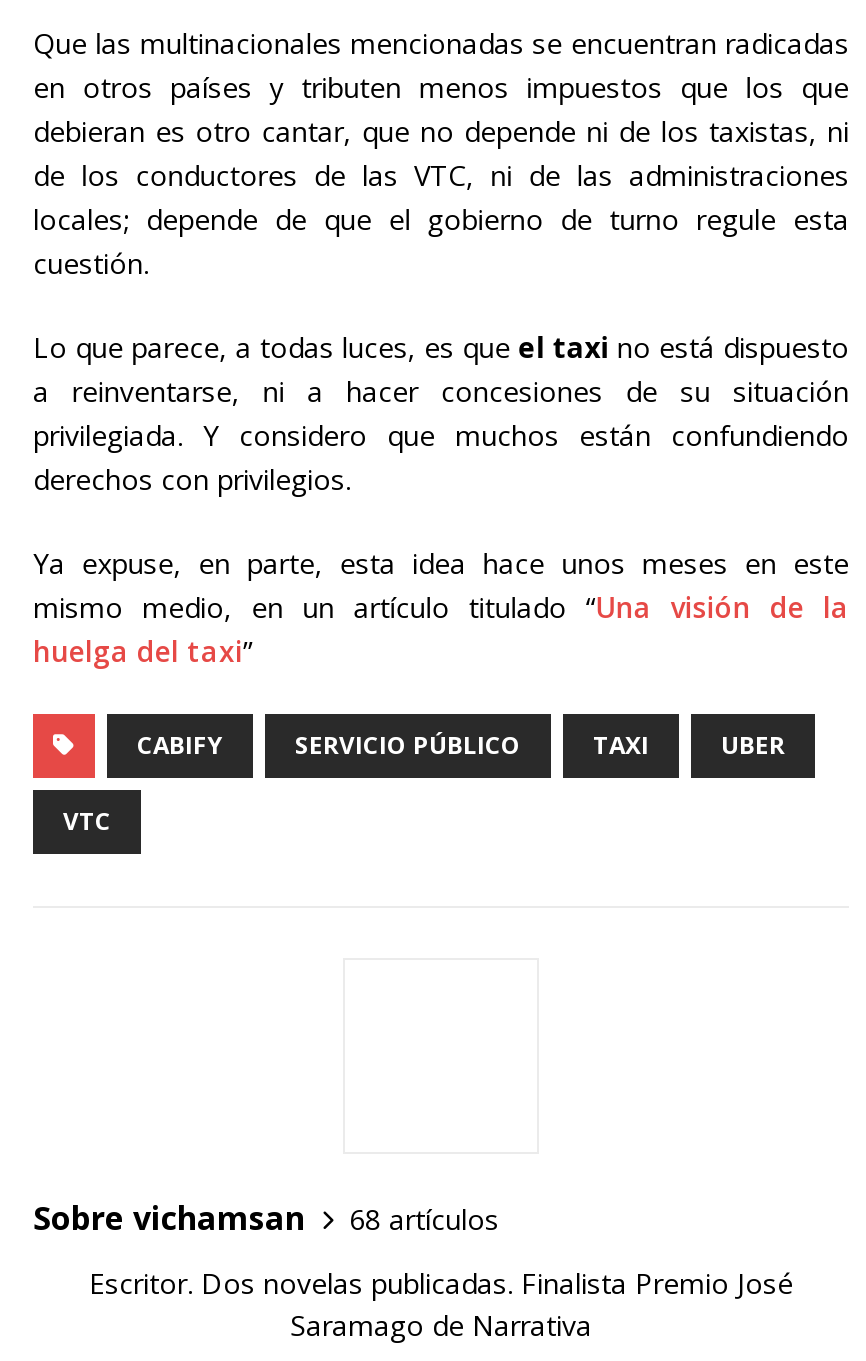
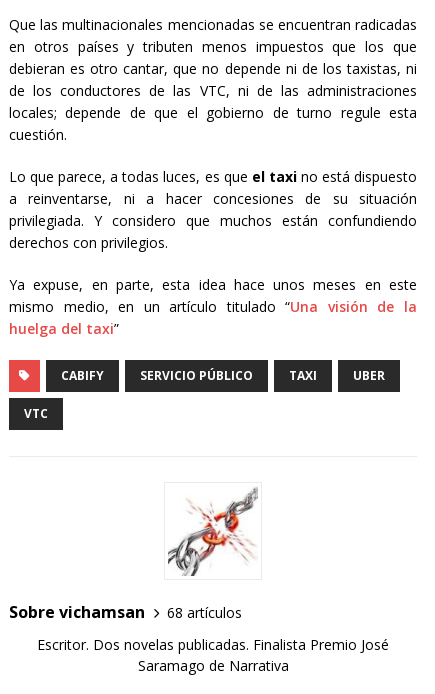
none -> [167,487,258,577] [image]

